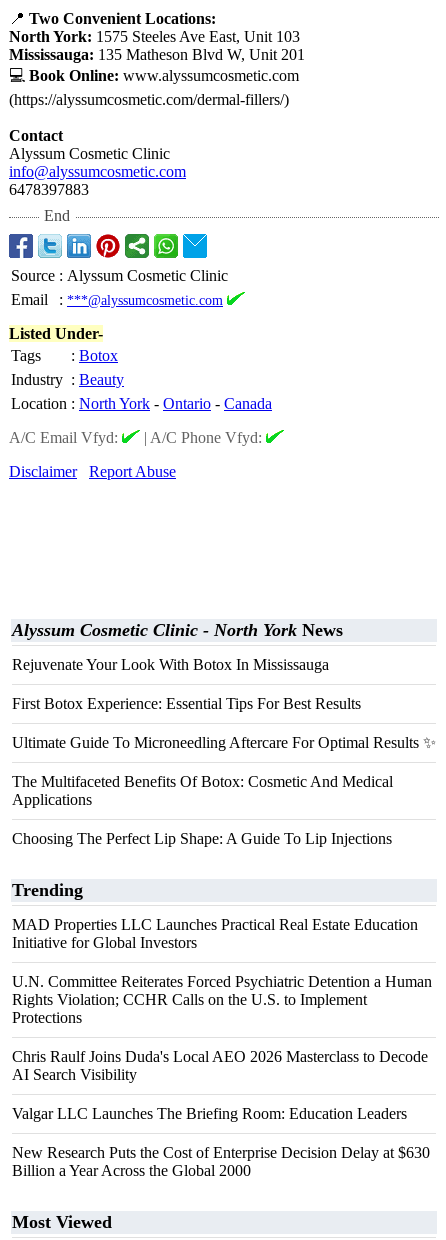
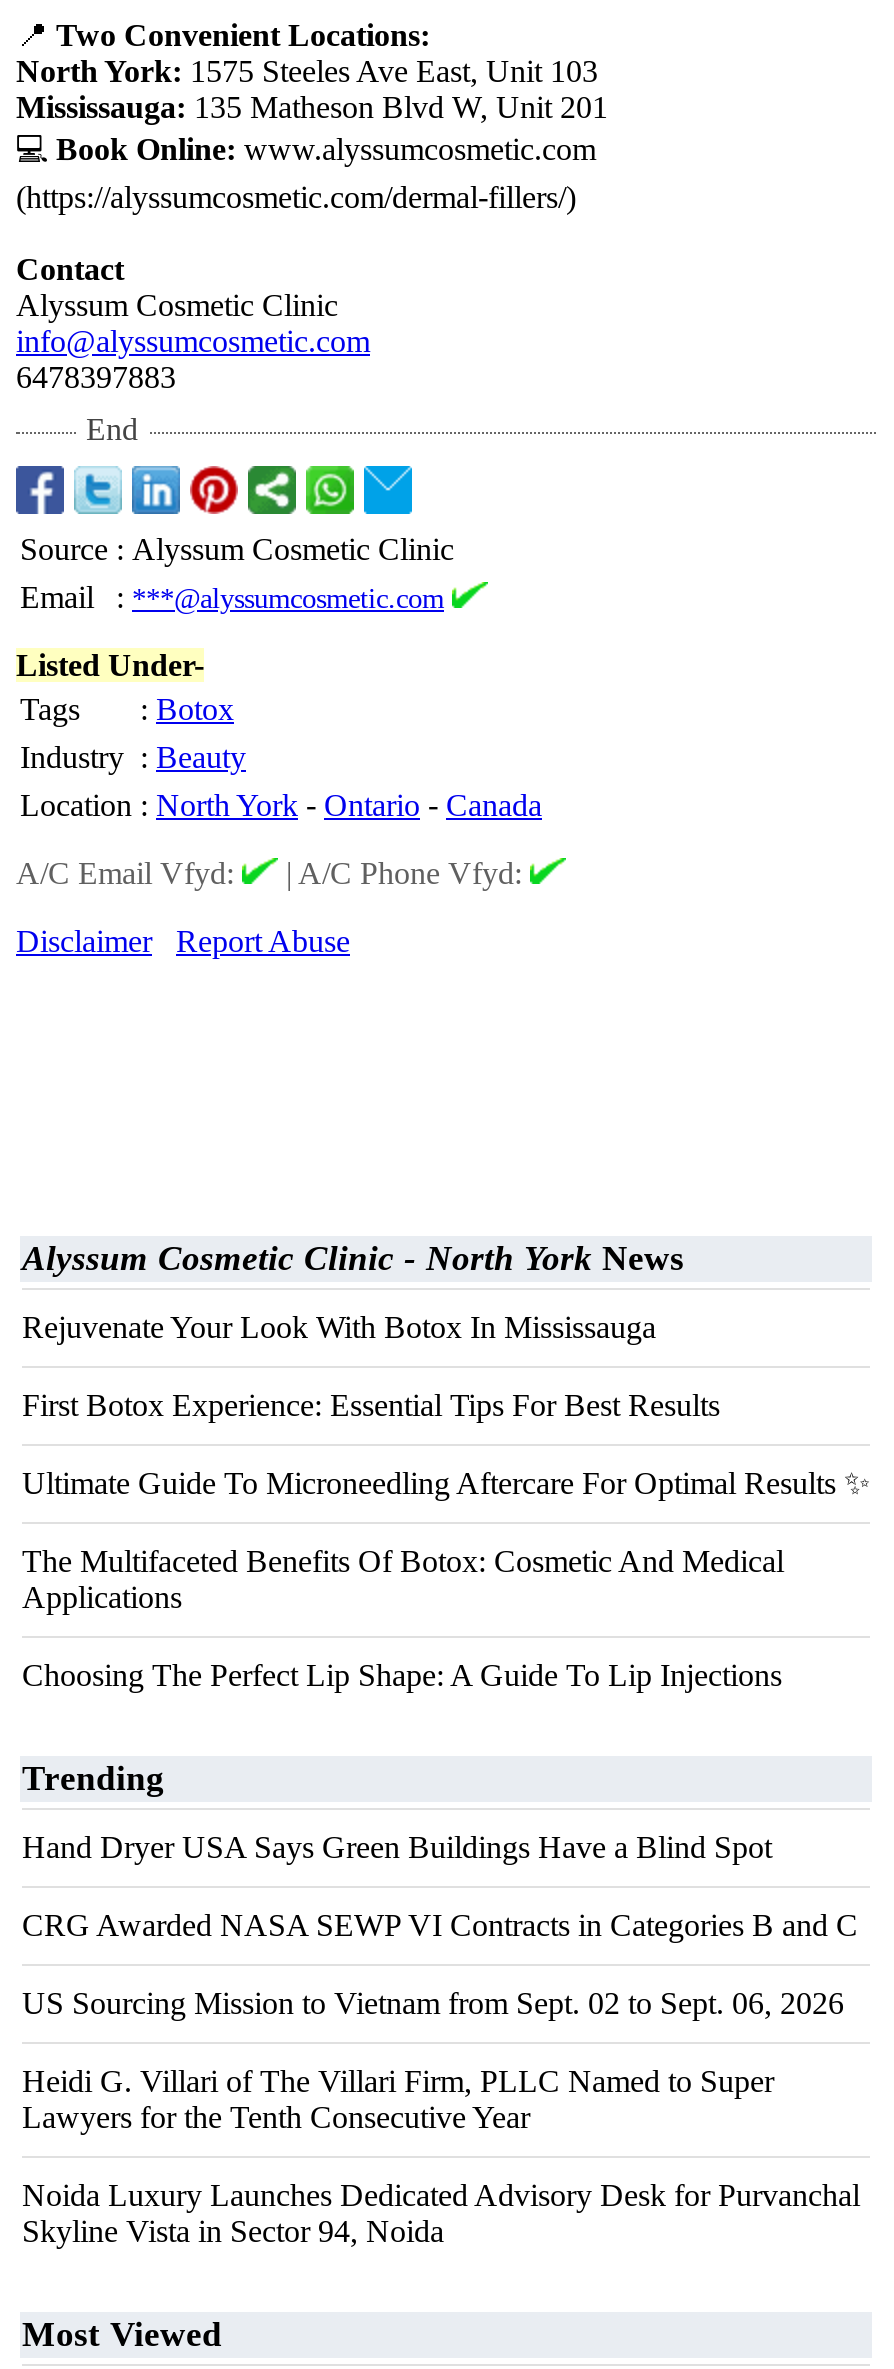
[12,916,418,951] MAD Properties LLC Launches Practical Real Estate Education | Initiative for Global Investors -> [22,1830,772,1864] Hand Dryer USA Says Green Buildings Have a Blind Spot
[12,973,432,1026] U.N. Committee Reiterates Forced Psychiatric Detention a Human | Rights Violation; CCHR Calls on the U.S. to Implement | Protections -> [22,1908,858,1942] CRG Awarded NASA SEWP VI Contracts in Categories B and C
[12,1048,428,1083] Chris Raulf Joins Duda's Local AEO 2026 Masterclass to Decode | AI Search Visibility -> [22,1986,844,2020] US Sourcing Mission to Vietnam from Sept. 02 to Sept. 06, 2026
[12,1105,407,1122] Valgar LLC Launches The Briefing Room: Education Leaders -> [22,2064,774,2134] Heidi G. Villari of The Villari Firm, PLLC Named to Super | Lawyers for the Tenth Consecutive Year
[12,1144,430,1179] New Research Puts the Cost of Enterprise Decision Delay at $630 | Billion a Year Across the Global 2000 -> [22,2178,860,2248] Noida Luxury Launches Dedicated Advisory Desk for Purvanchal | Skyline Vista in Sector 94, Noida

